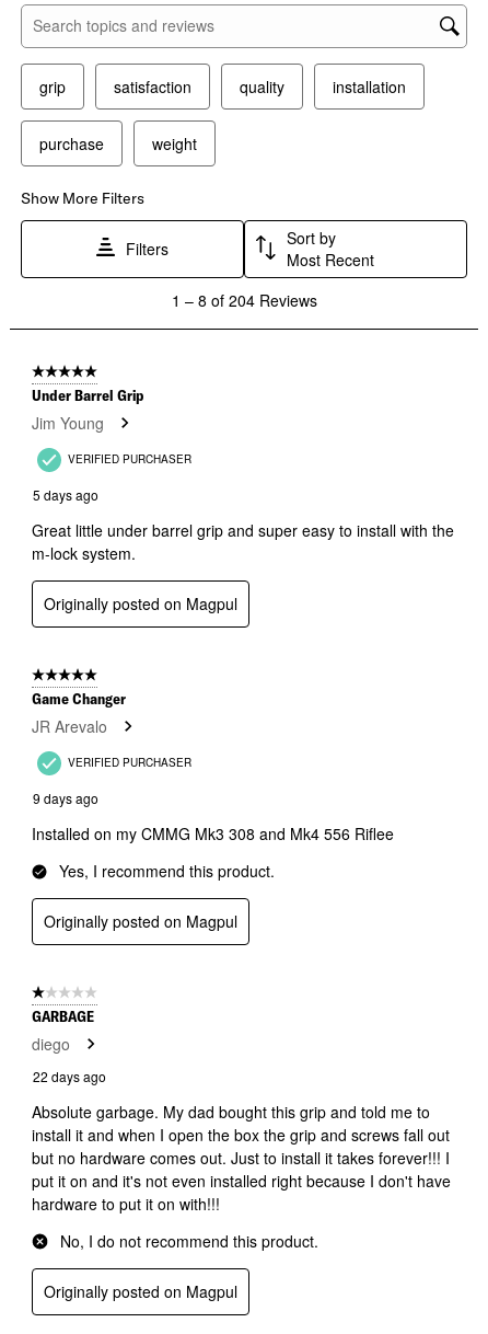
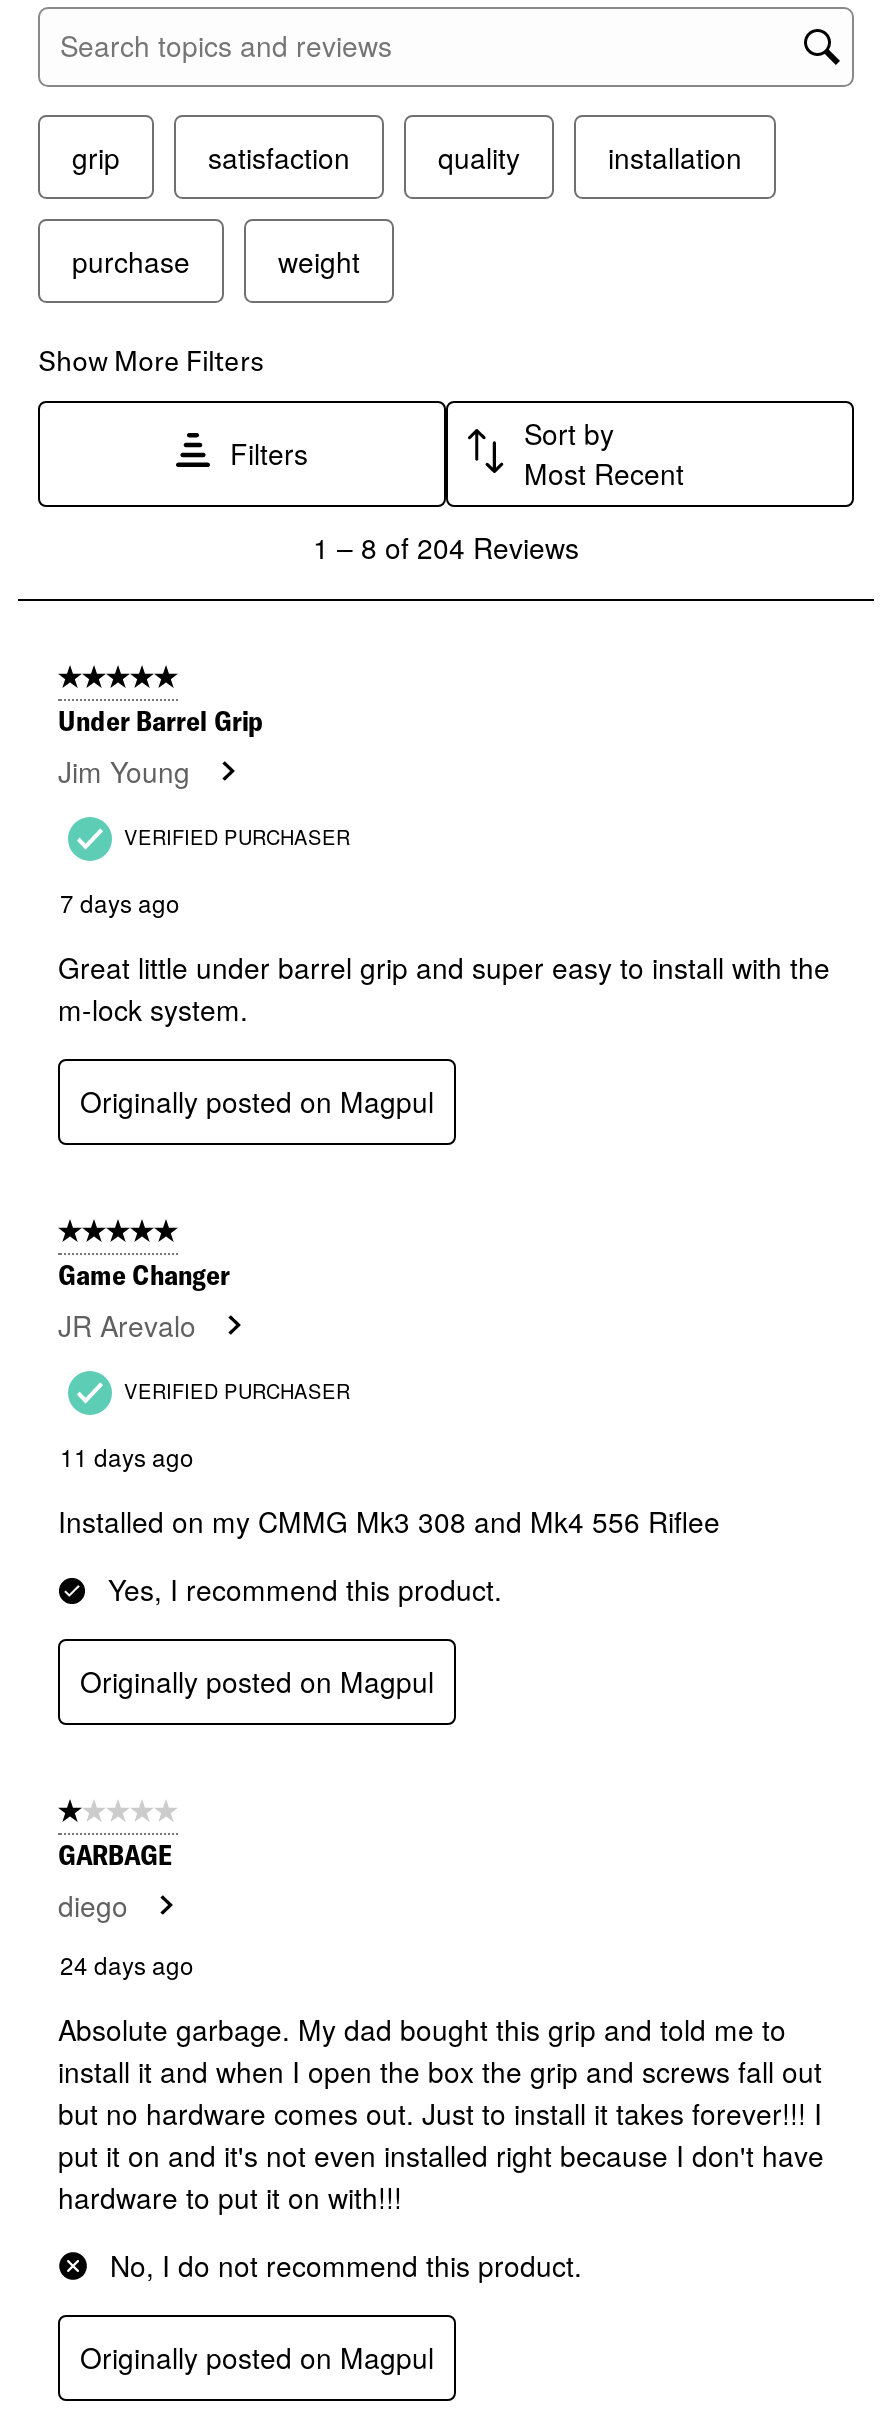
[33,485,98,504] 5 days ago -> [60,885,180,919] 7 days ago
[33,789,98,807] 9 days ago -> [60,1439,194,1473] 11 days ago
[33,1067,106,1086] 22 days ago -> [60,1947,194,1981] 24 days ago

